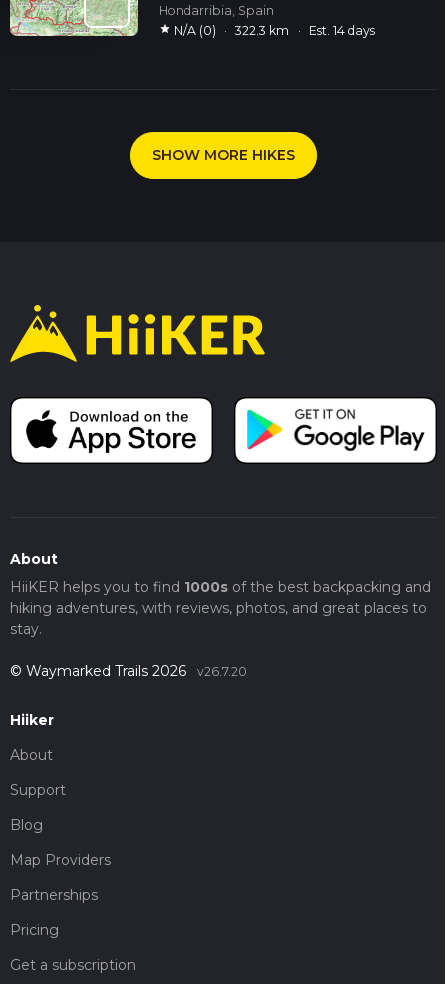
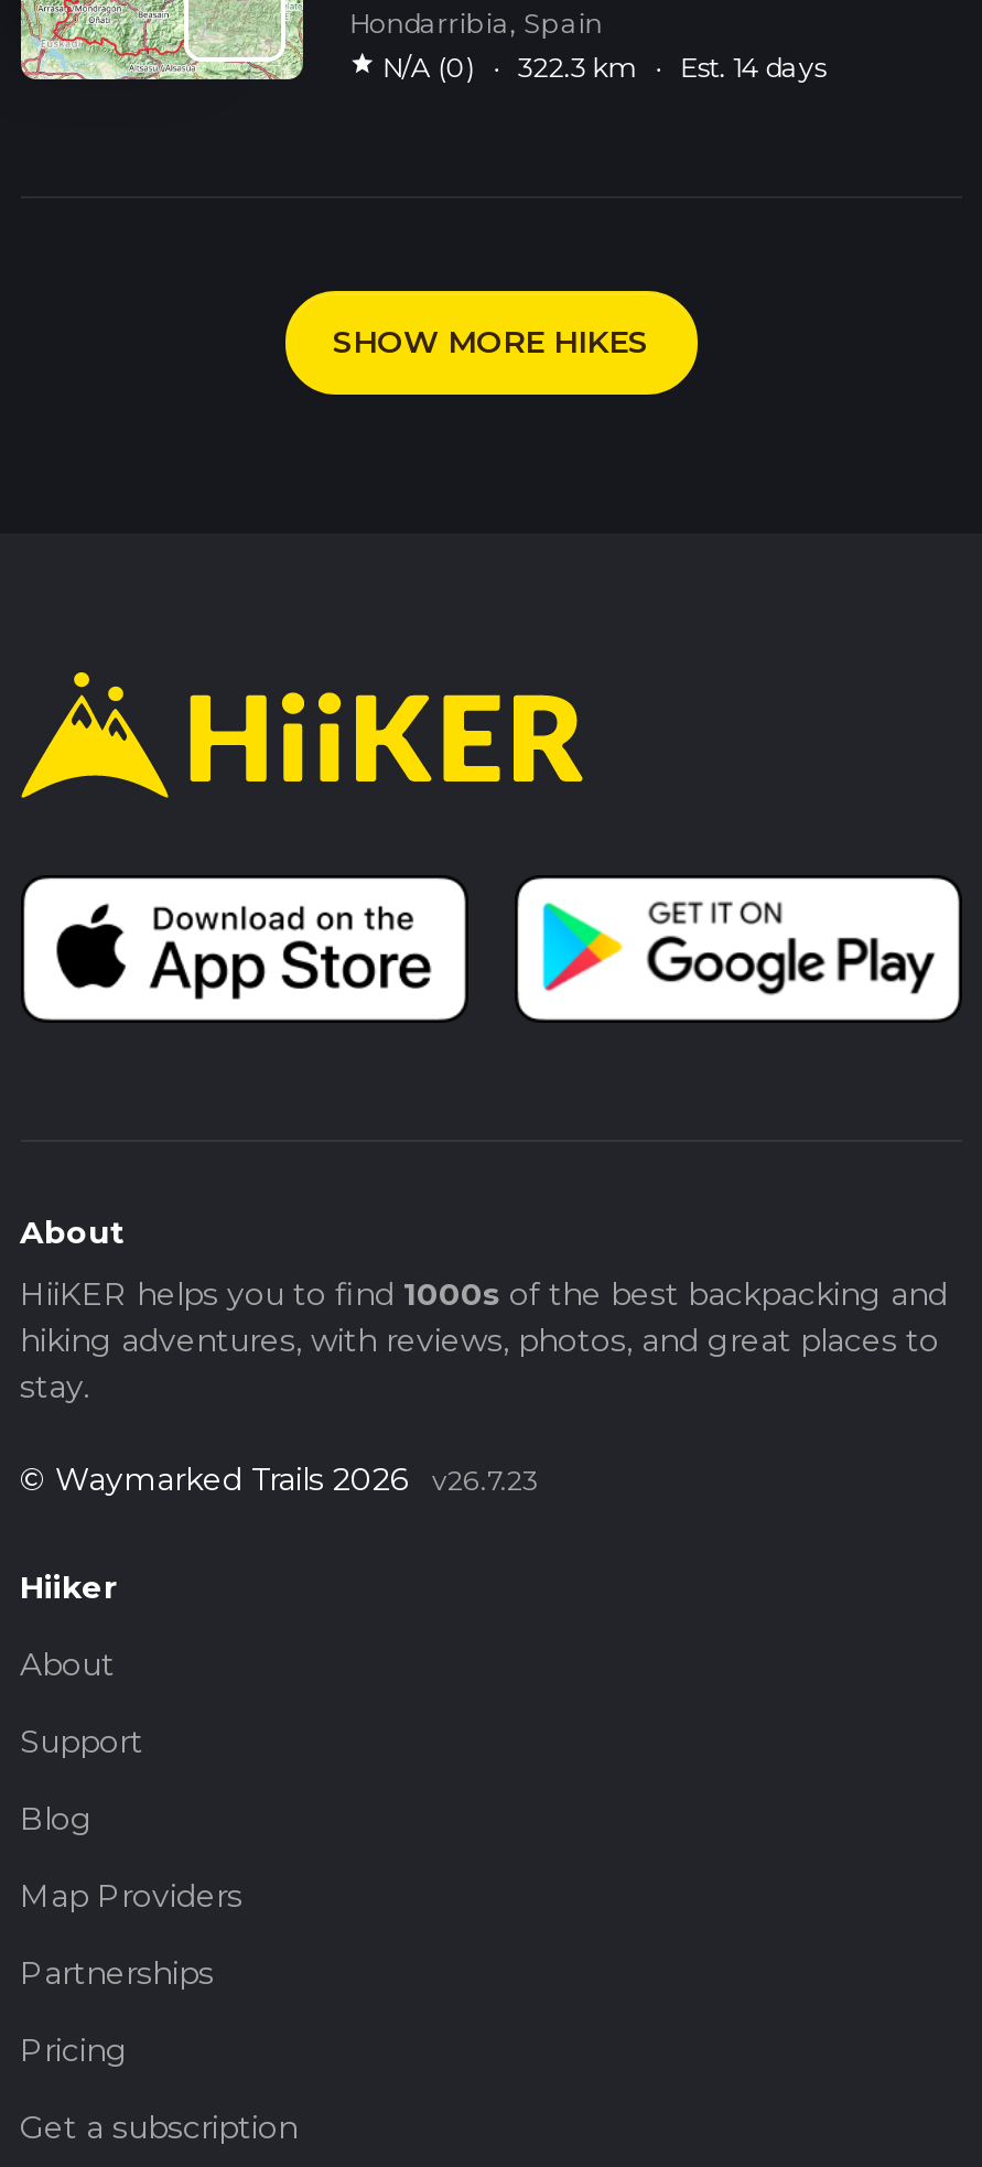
[9,662,246,680] © Waymarked Trails 2026 v26.7.20 -> [20,1460,538,1500] © Waymarked Trails 2026 v26.7.23

